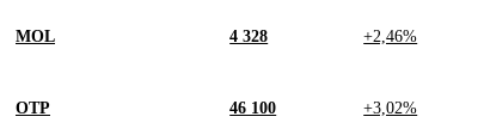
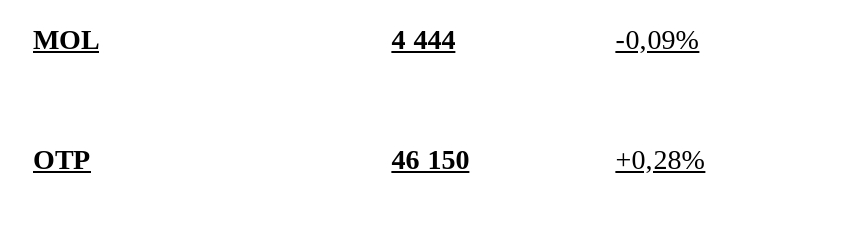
[230,27,268,45] 4 328 -> [391,24,455,54] 4 444
[364,27,417,45] +2,46% -> [615,24,699,54] -0,09%
[230,99,276,117] 46 100 -> [391,144,469,174] 46 150
[364,99,417,117] +3,02% -> [615,144,705,174] +0,28%

